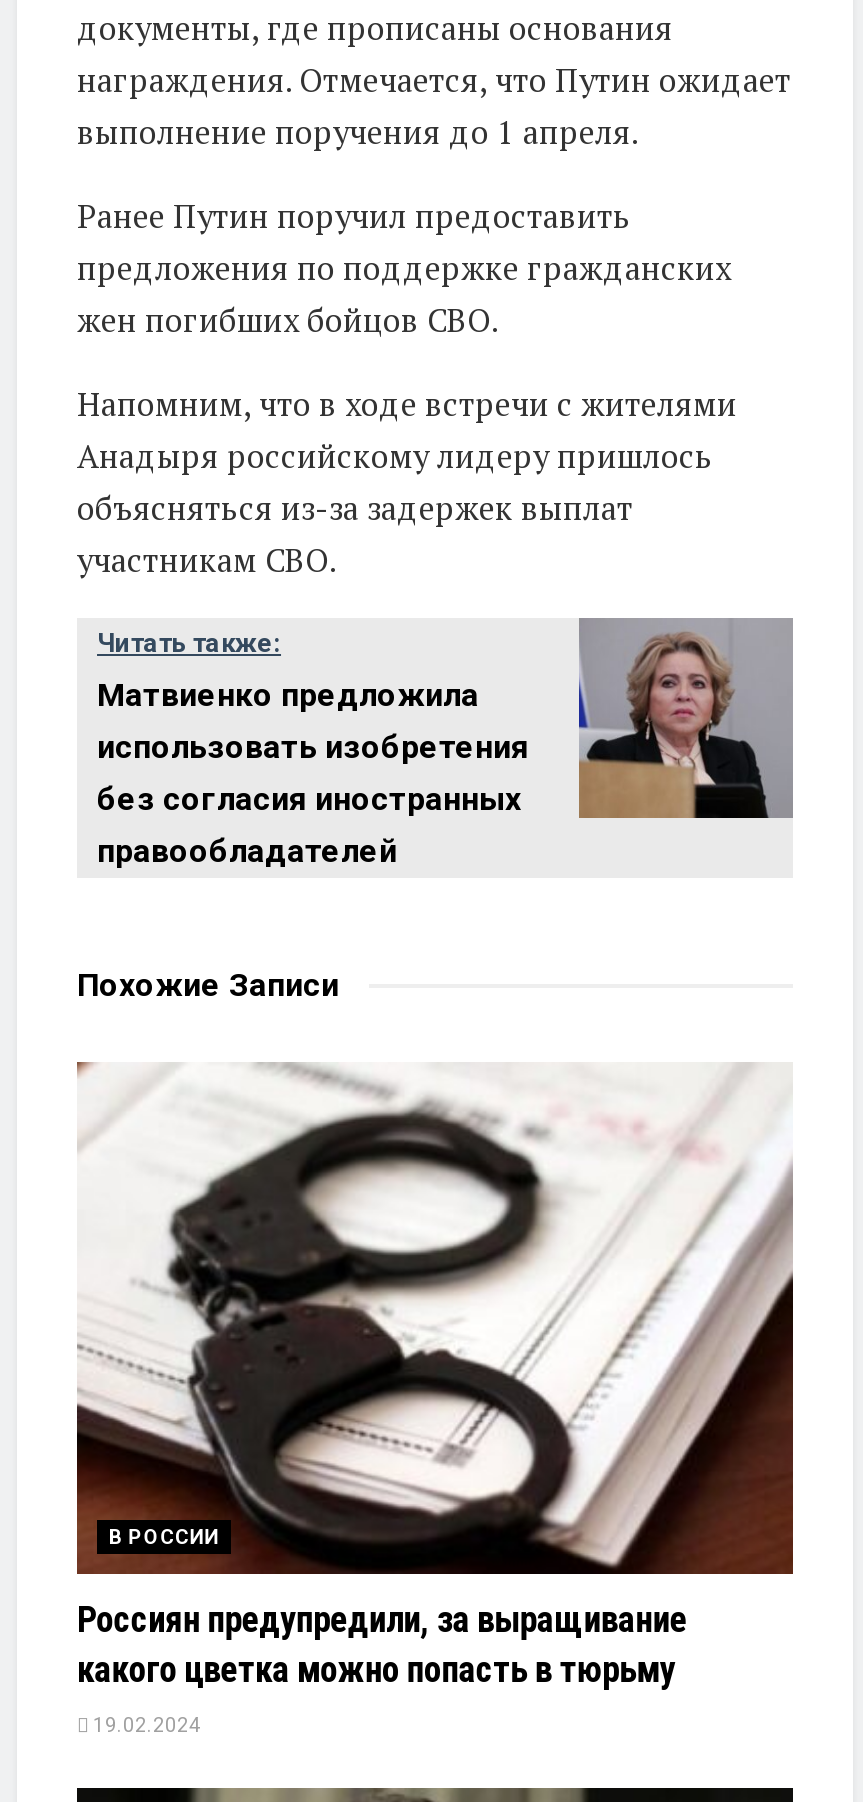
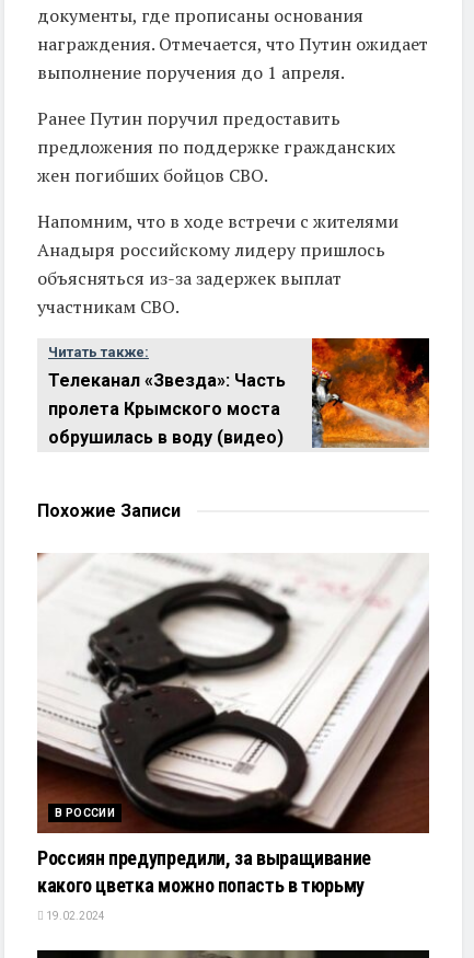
[97,618,793,870] [image] | Матвиенко предложила | использовать изобретения | без согласия иностранных | правообладателей -> [48,337,430,449] [image] | Телеканал «Звезда»: Часть | пролета Крымского моста | обрушилась в воду (видео)

